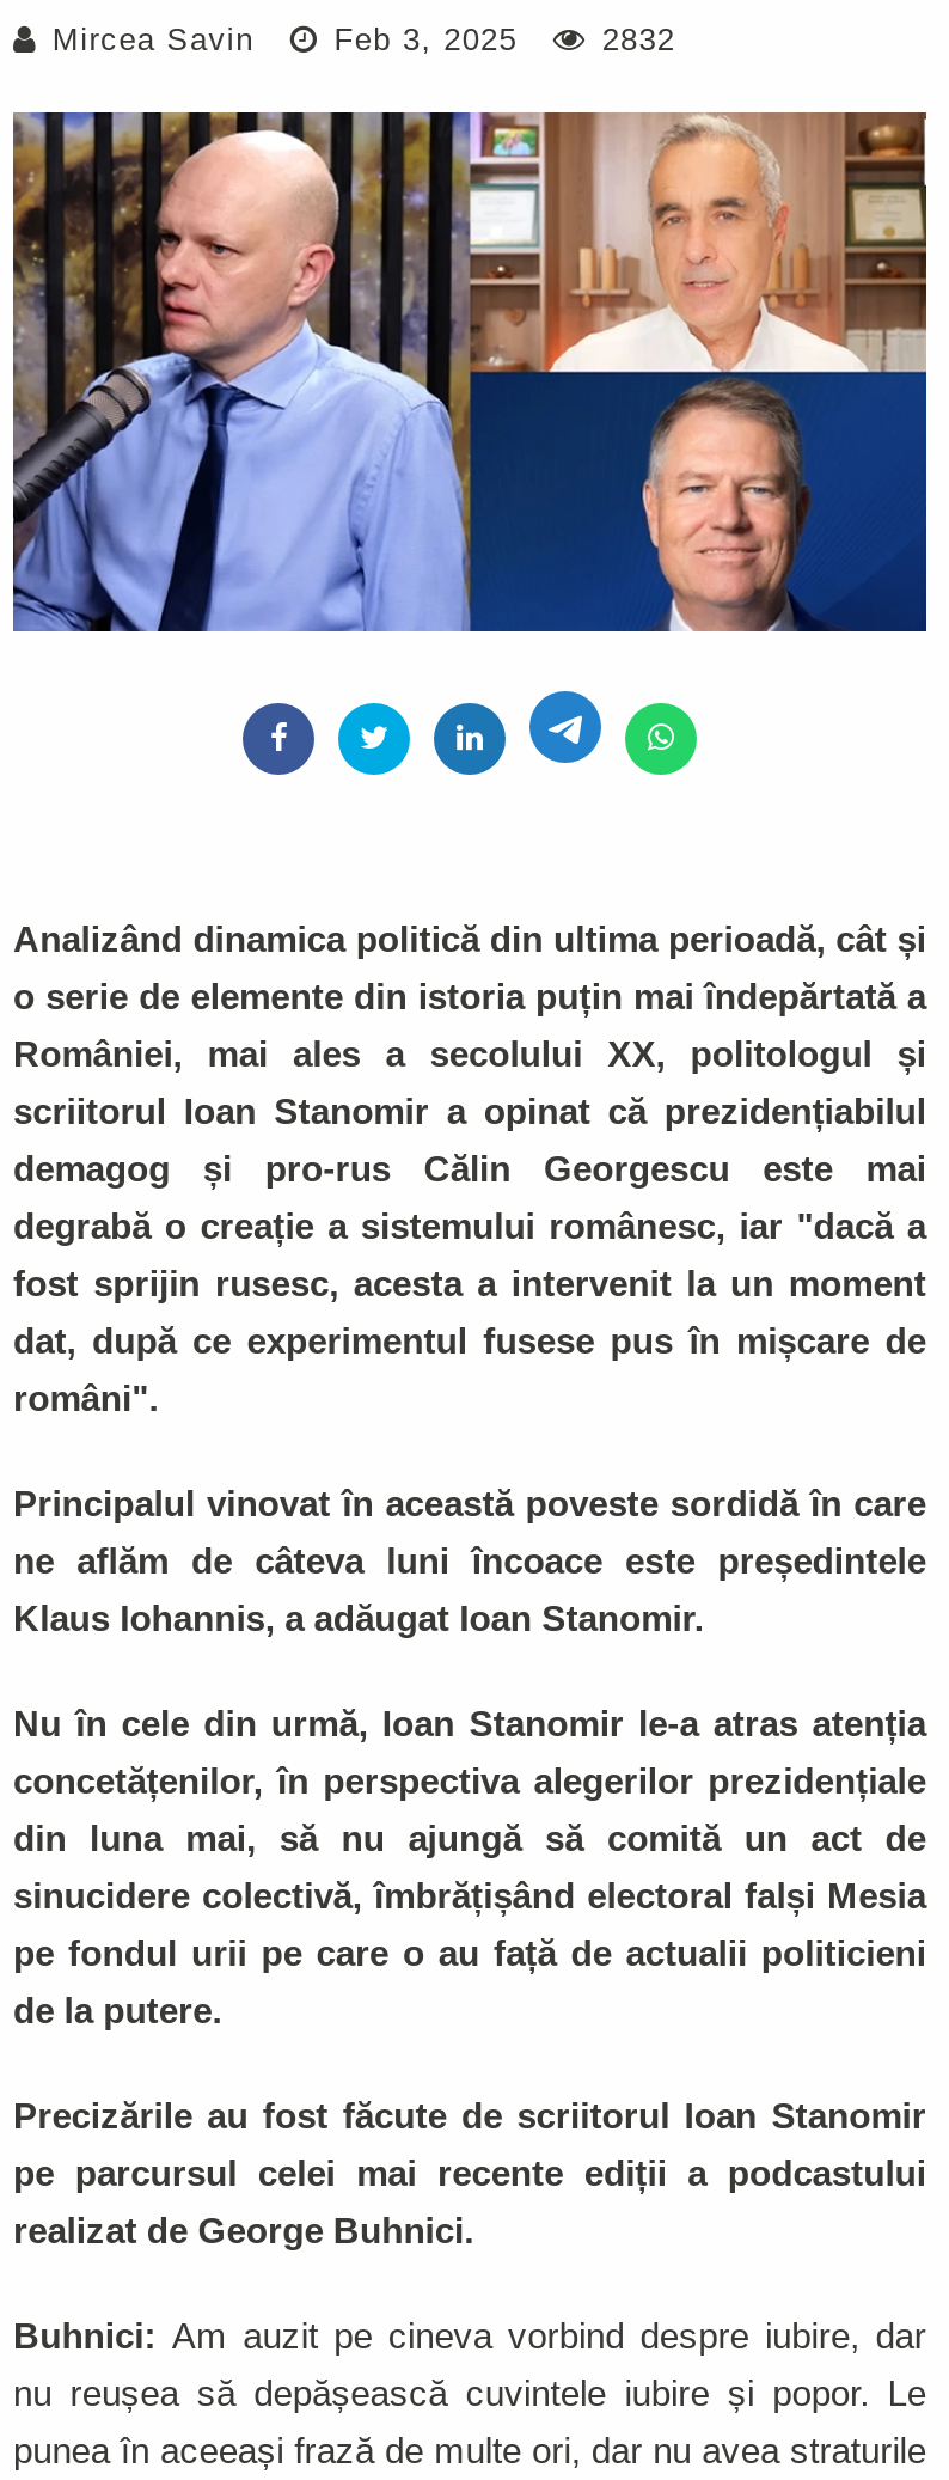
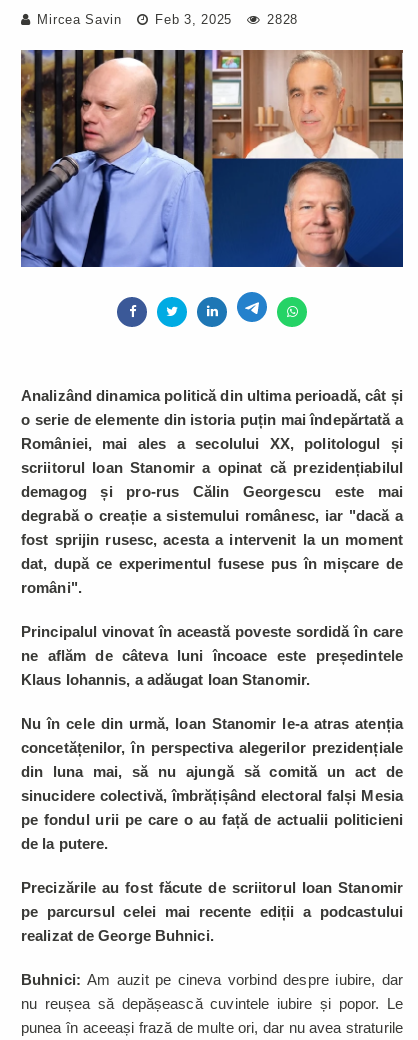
[591,22,676,57] 2832 -> [263,12,298,27] 2828

